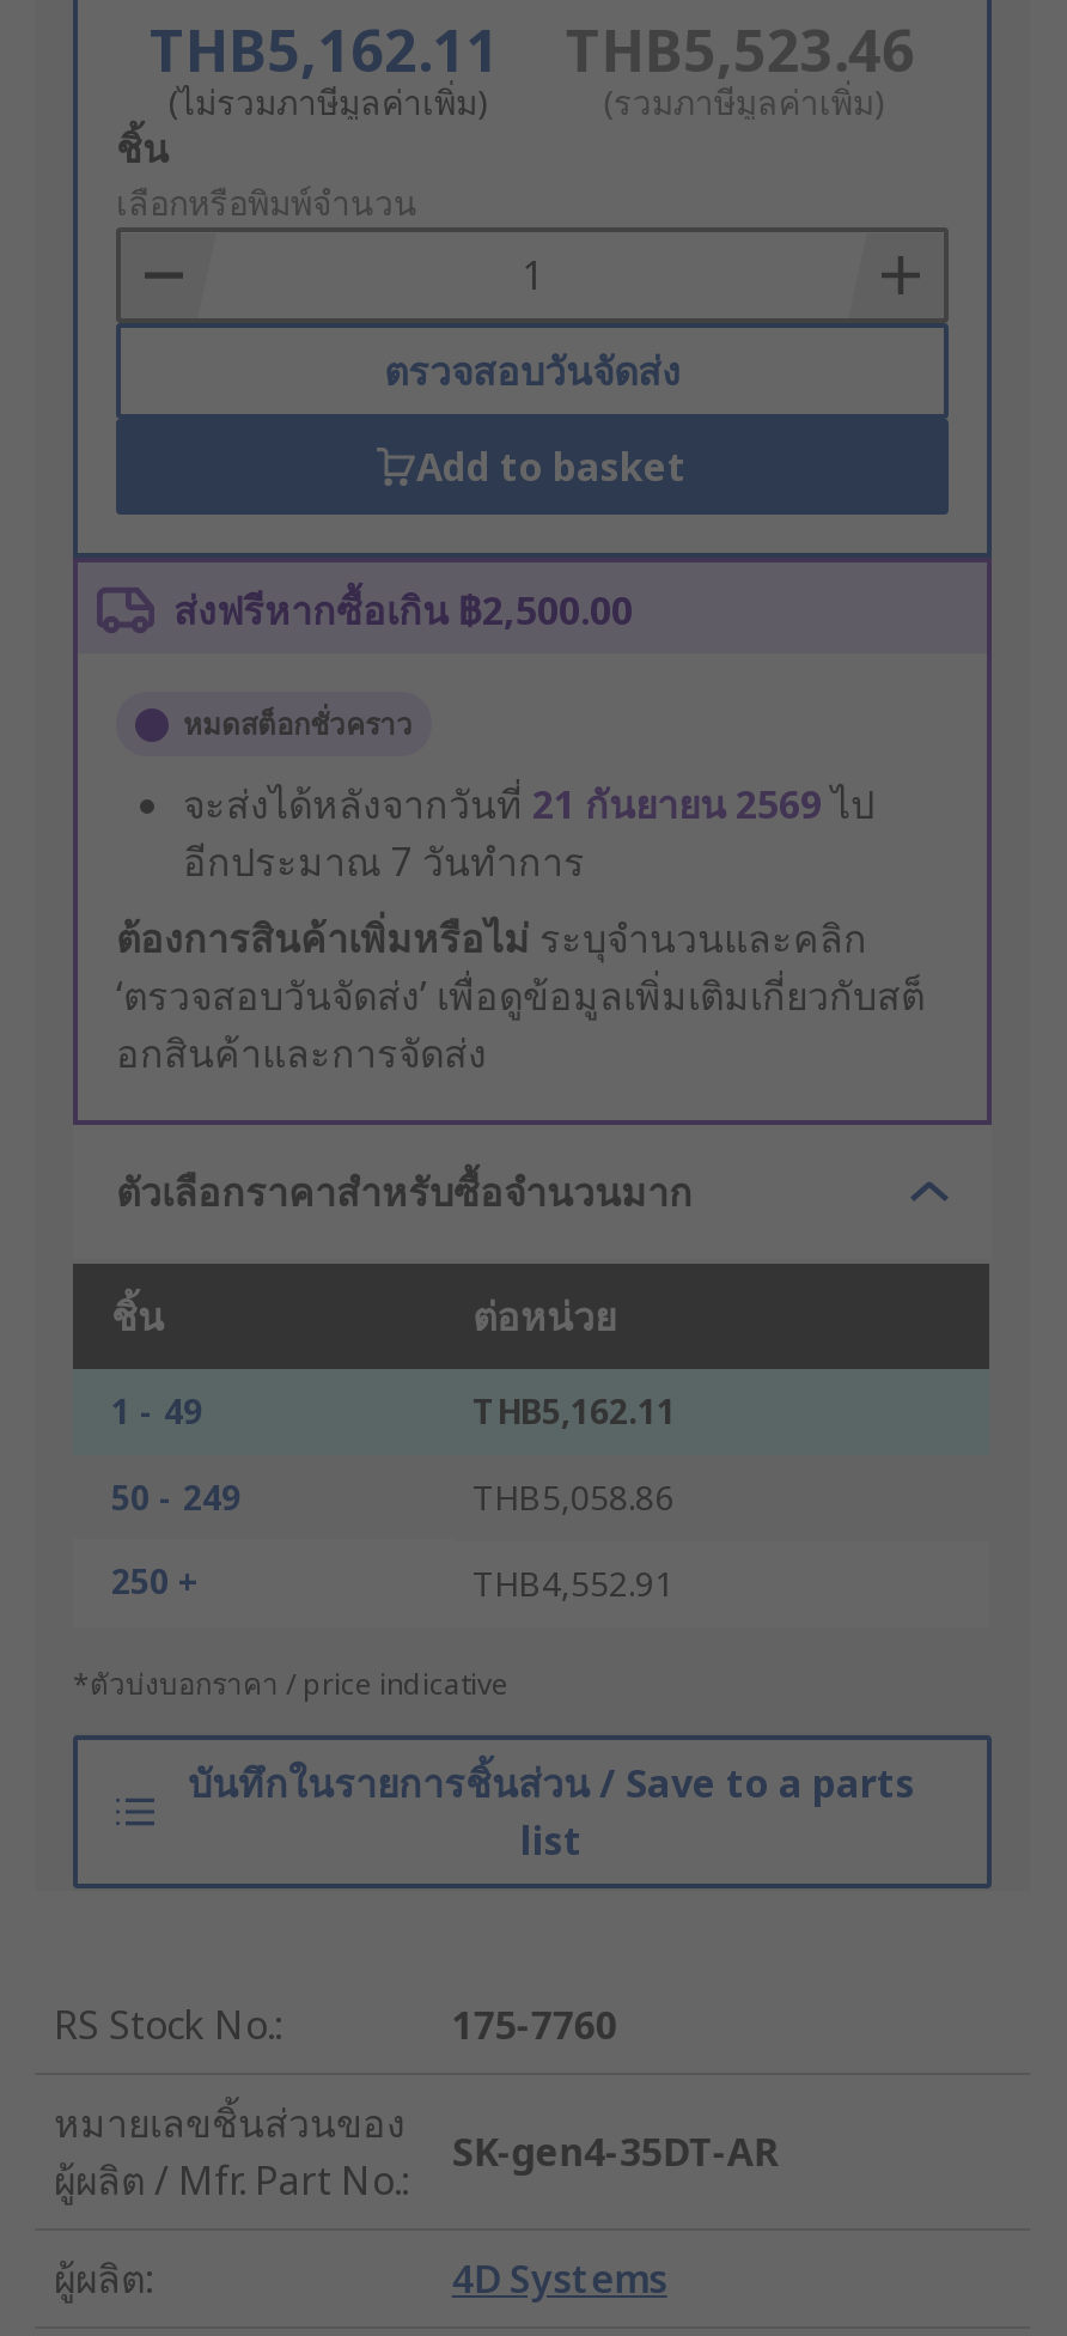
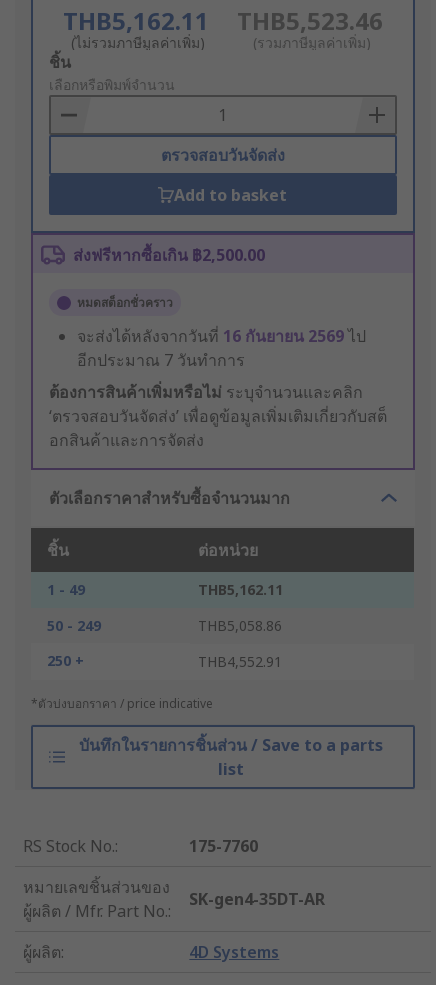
[183,779,874,832] จะส่งได้หลังจากวันที่21 กันยายน 2569ไป -> [77,325,366,347] จะส่งได้หลังจากวันที่16 กันยายน 2569ไป

